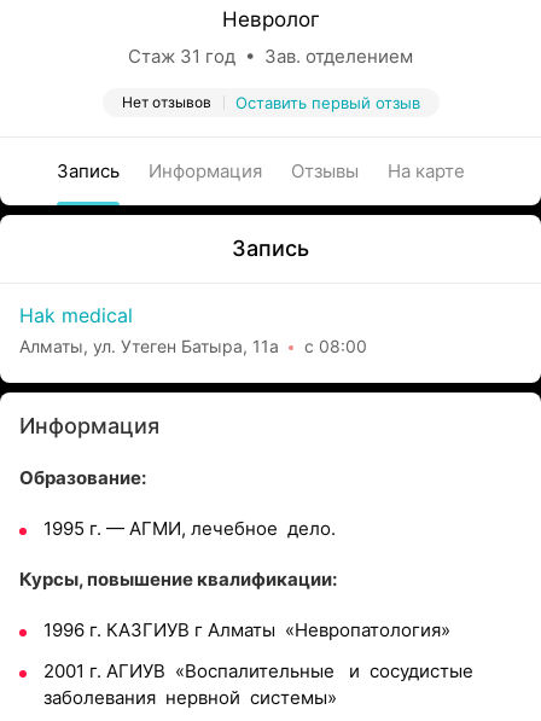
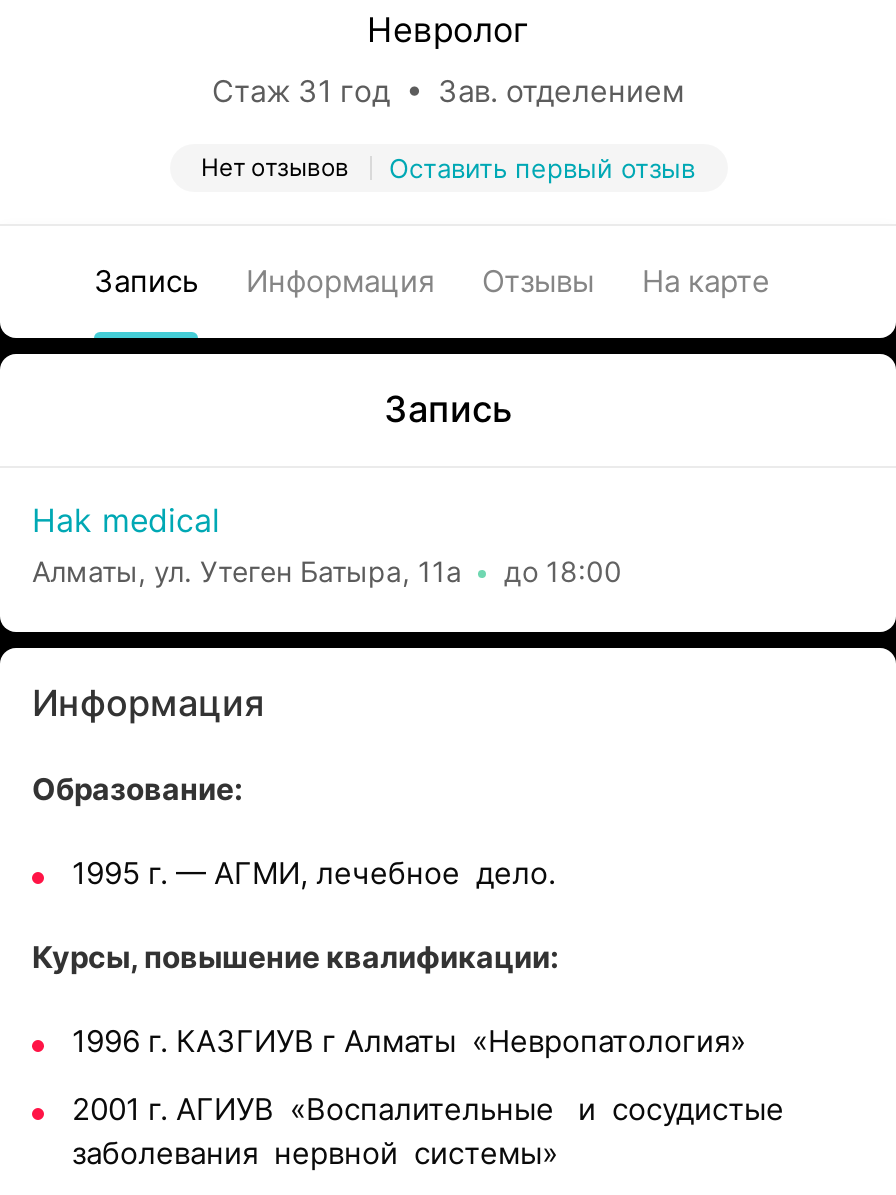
[19,336,367,356] Алматы, ул. Утеген Батыра, 11а с 08:00 -> [32,554,622,588] Алматы, ул. Утеген Батыра, 11а до 18:00

